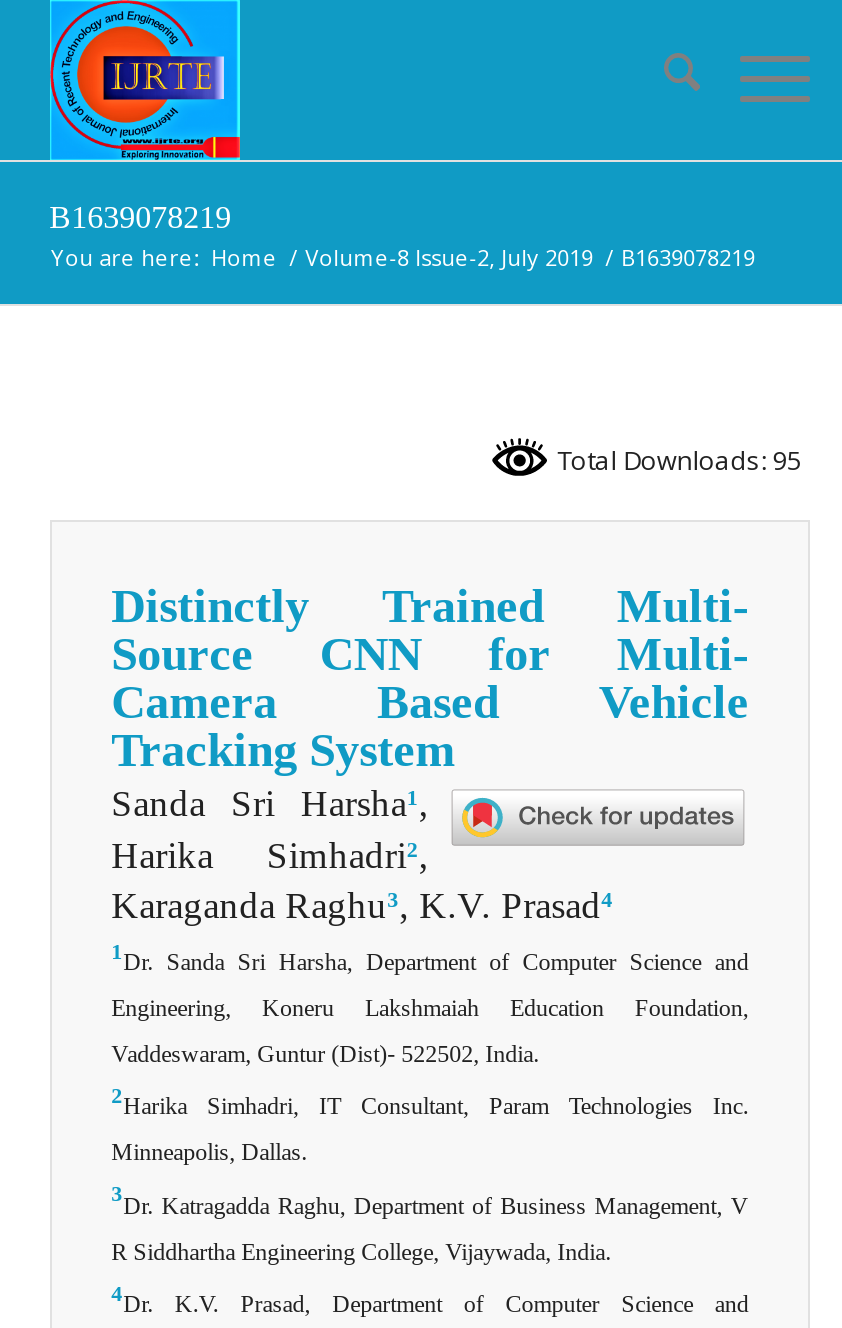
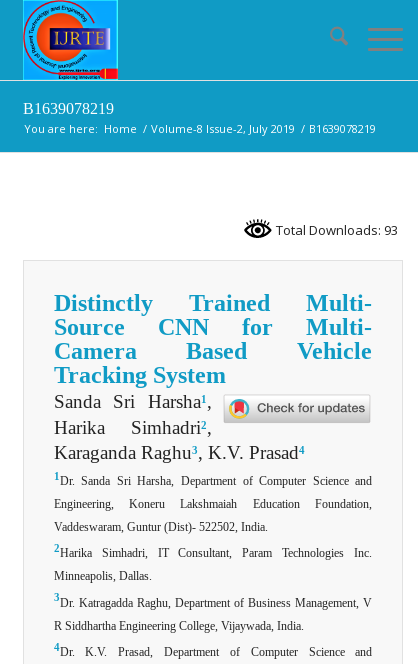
[551,442,801,478] Total Downloads: 95 -> [273,221,398,239] Total Downloads: 93

